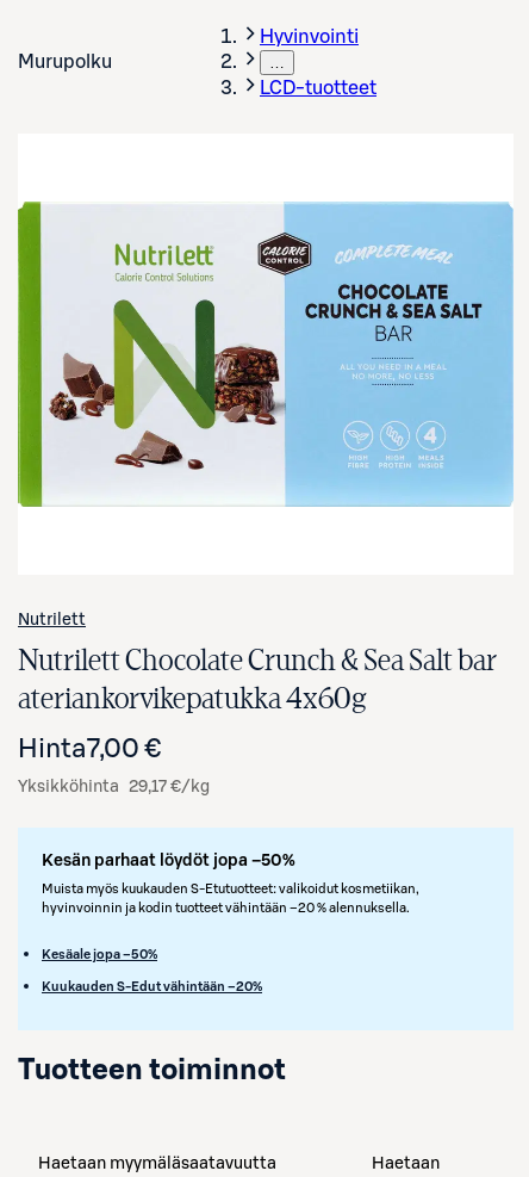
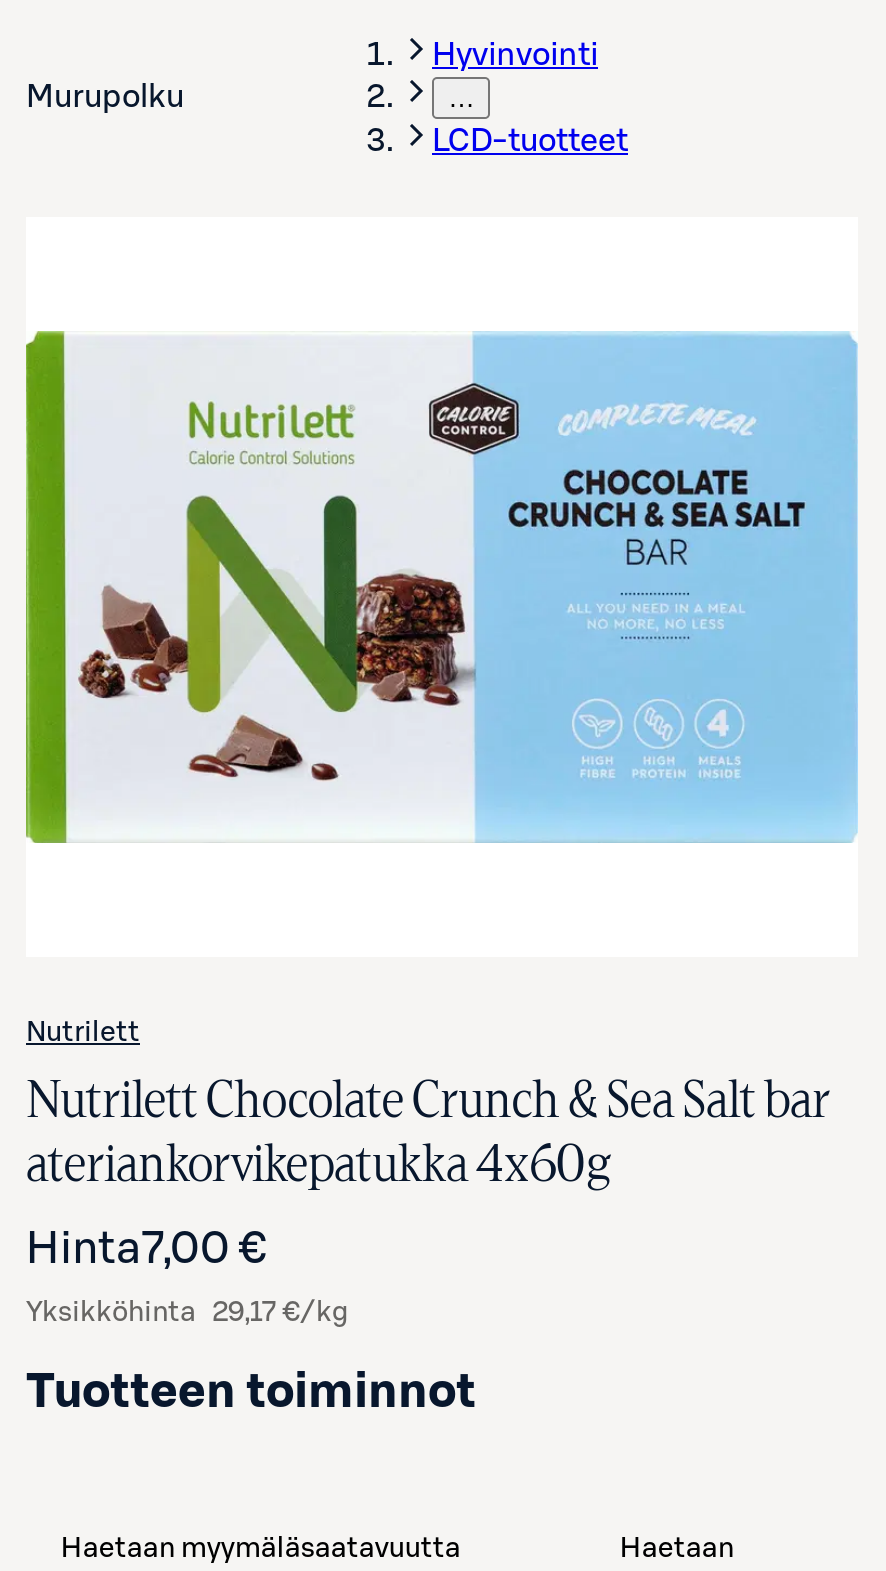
[42,853,419,915] Kesän parhaat löydöt jopa –50% | Muista myös kuukauden S-Etutuotteet: valikoidut kosmetiikan, | hyvinvoinnin ja kodin tuotteet vähintään –20 % alennuksella. -> none
[42,948,262,993] Kesäale jopa –50% | Kuukauden S-Edut vähintään –20% -> none

